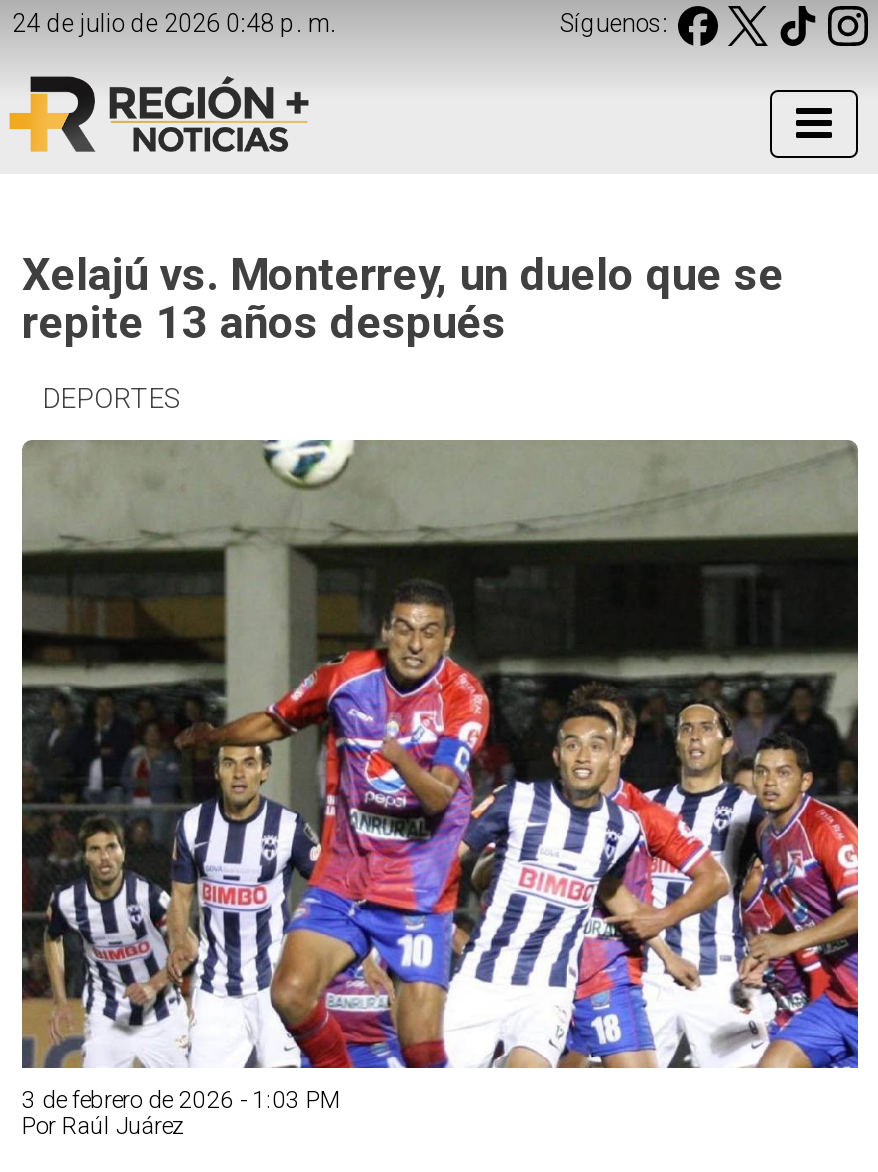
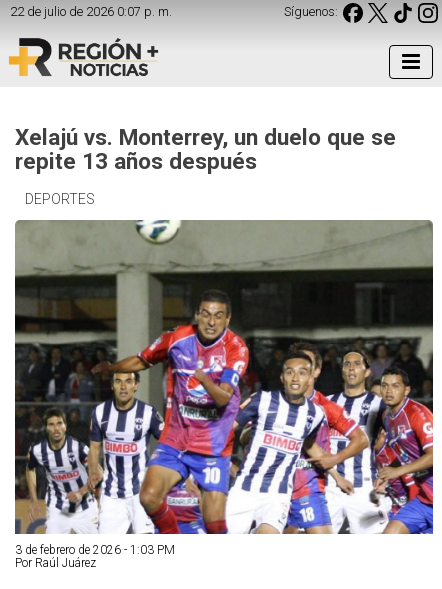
[12,7,336,37] 24 de julio de 2026 0:48 p. m. -> [10,3,172,18] 22 de julio de 2026 0:07 p. m.

